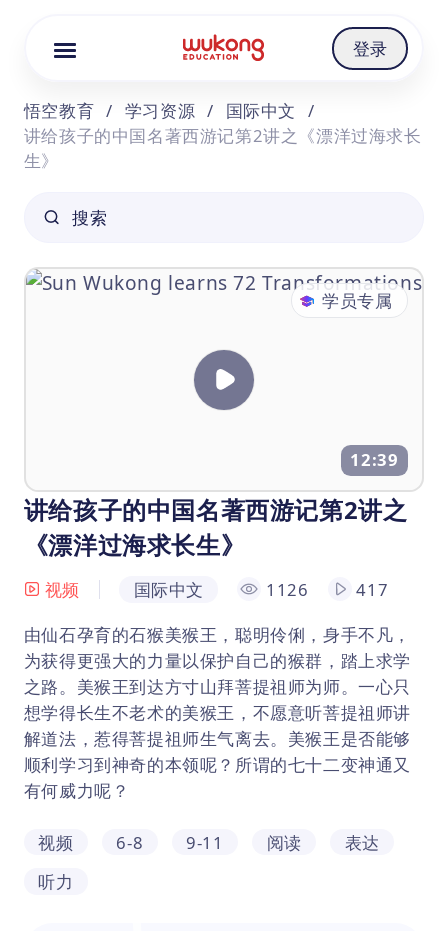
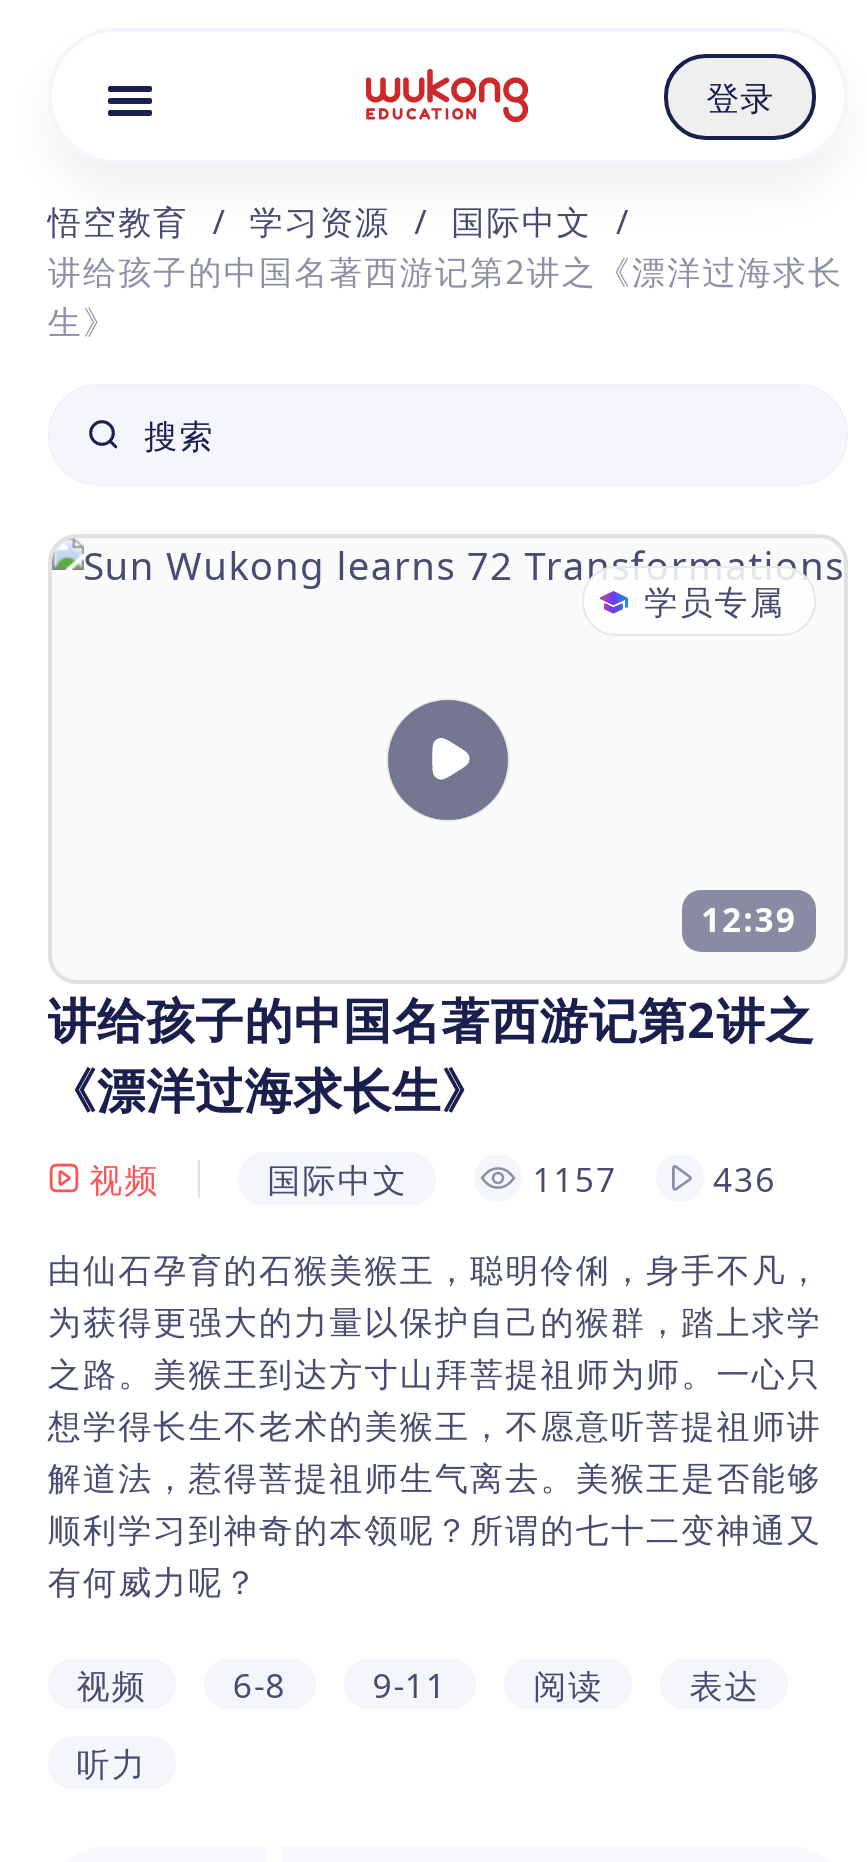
[266,578,309,601] 1126 -> [532,1156,617,1202] 1157
[356,578,388,601] 417 -> [713,1156,776,1202] 436

